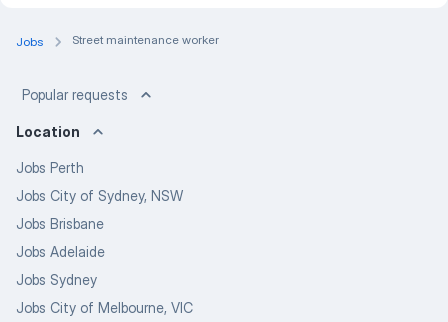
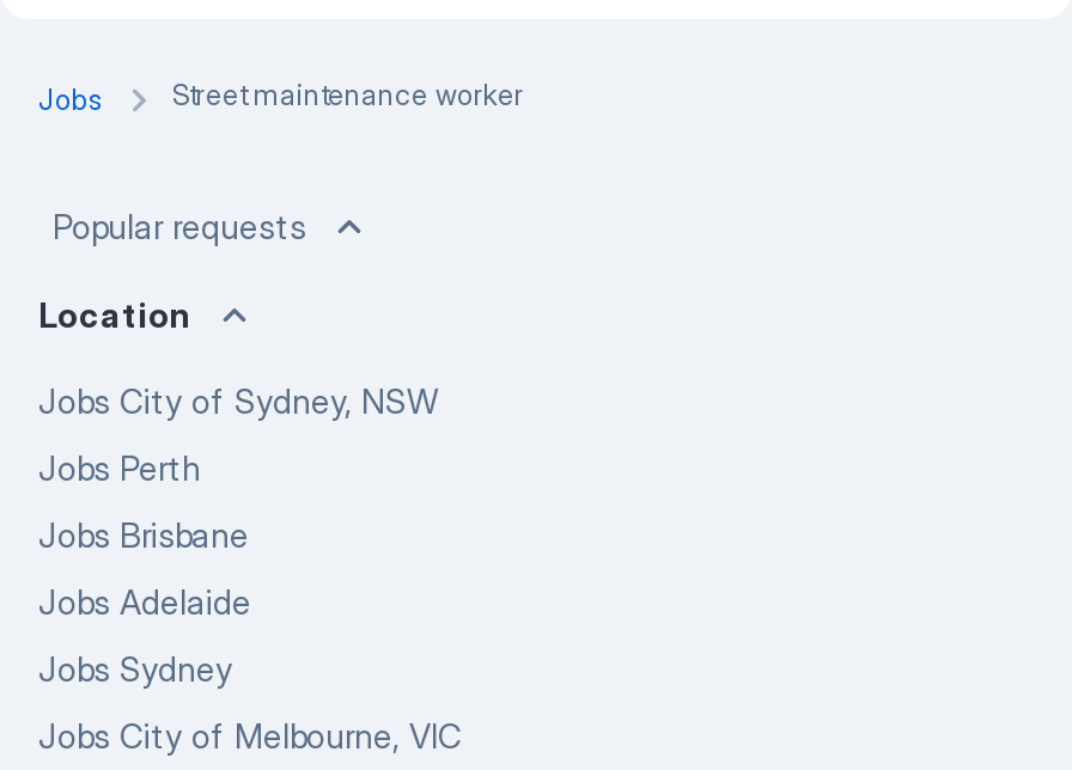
moved [16,159,84,176] -> [38,447,201,488]: Jobs Perth
moved [16,187,183,204] -> [38,380,438,421]: Jobs City of Sydney, NSW

